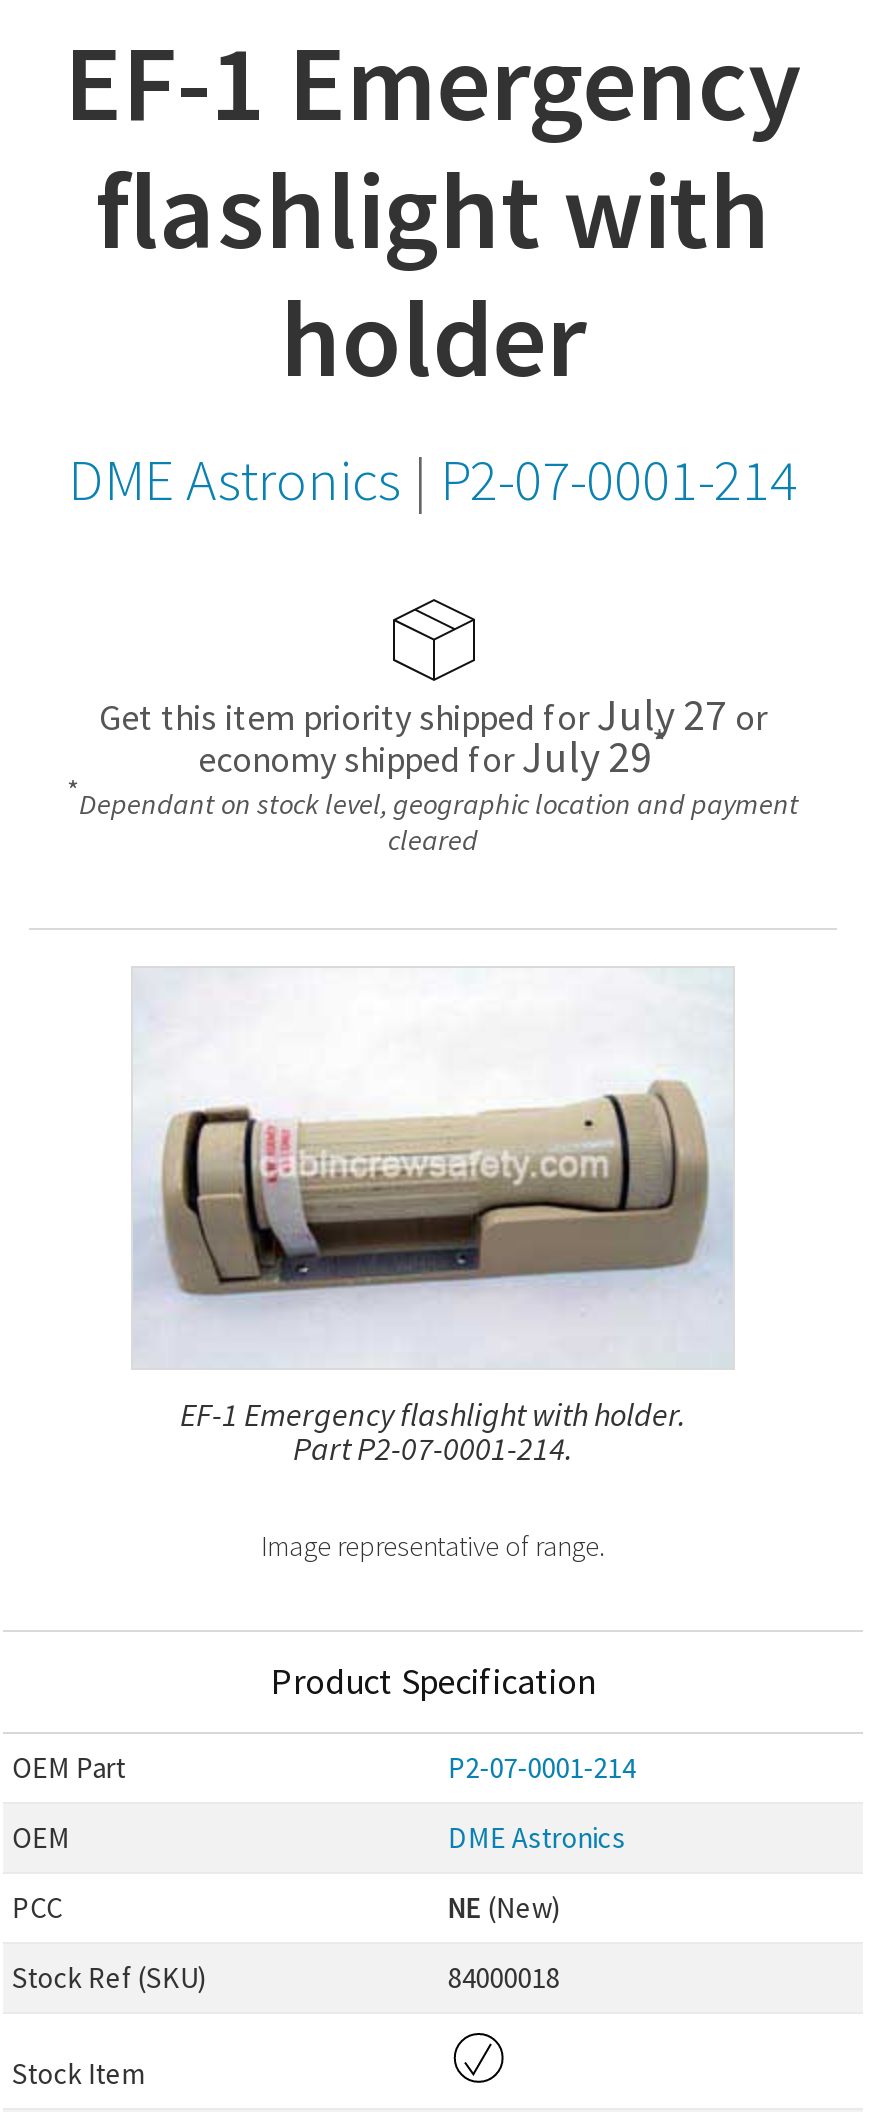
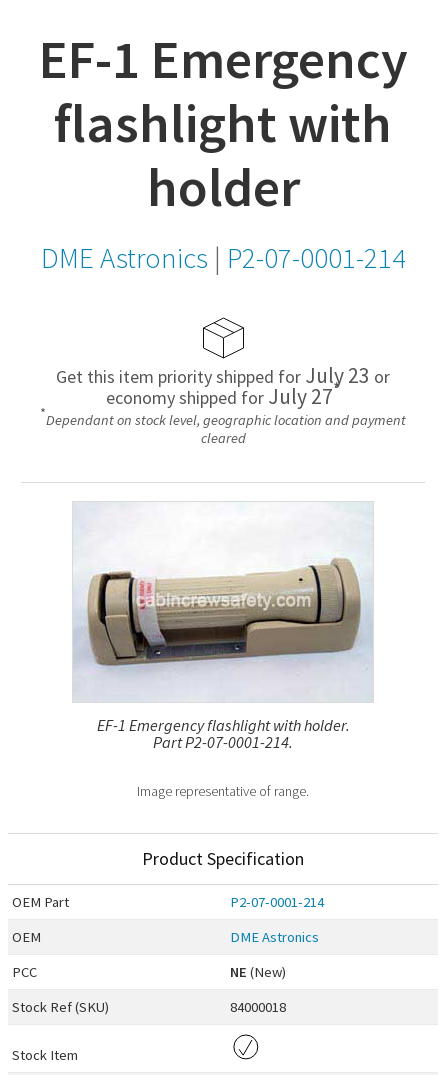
[99,687,767,741] Get this item priority shipped forJuly 27 or -> [56,362,390,389] Get this item priority shipped forJuly 23 or
[198,717,668,783] economy shipped forJuly 29* -> [105,377,340,410] economy shipped forJuly 27*

